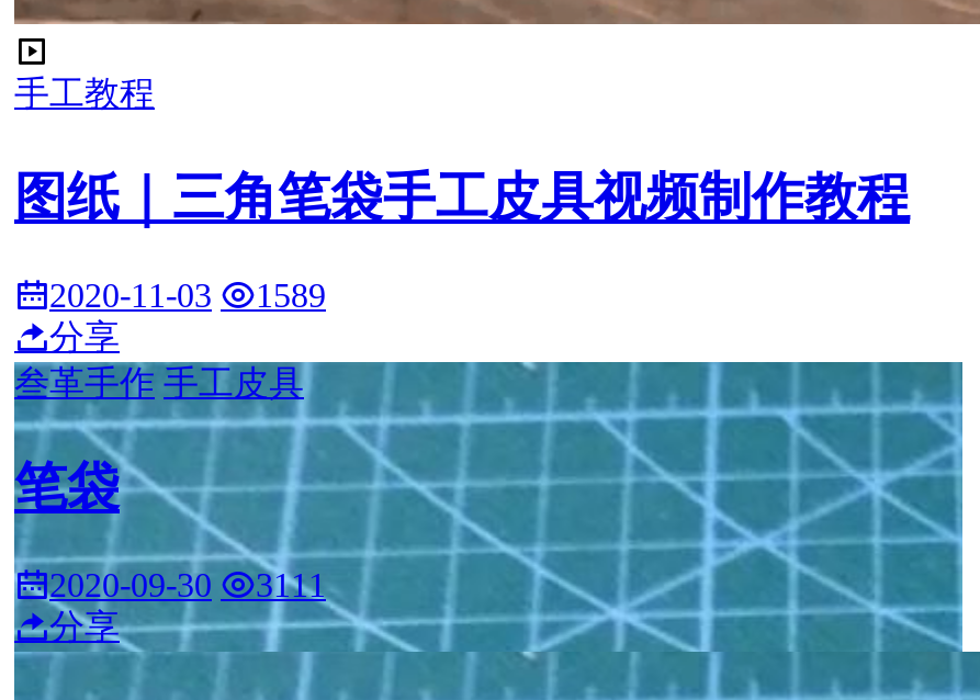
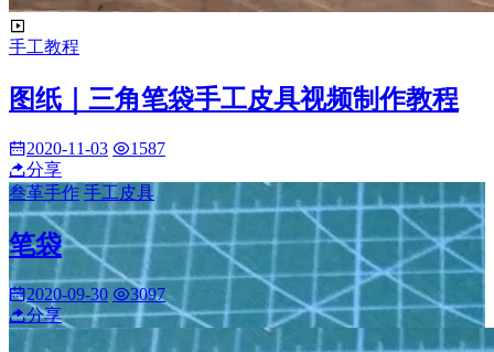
[49,276,326,313] 2020-11-03 1589 -> [26,139,165,157] 2020-11-03 1587
[49,565,326,602] 2020-09-30 3111 -> [26,284,165,303] 2020-09-30 3097

